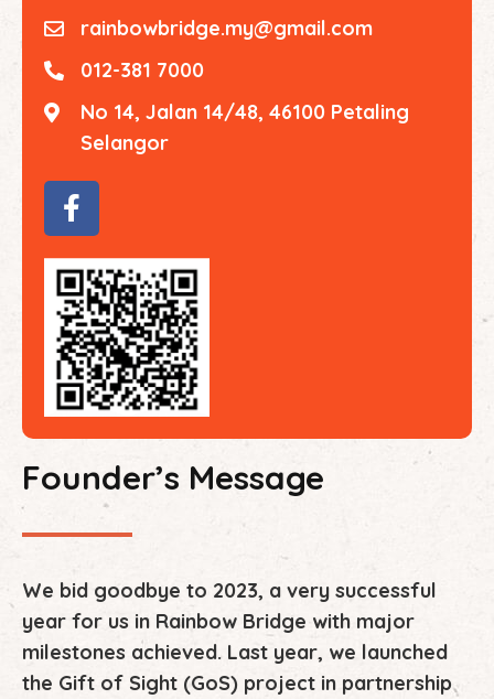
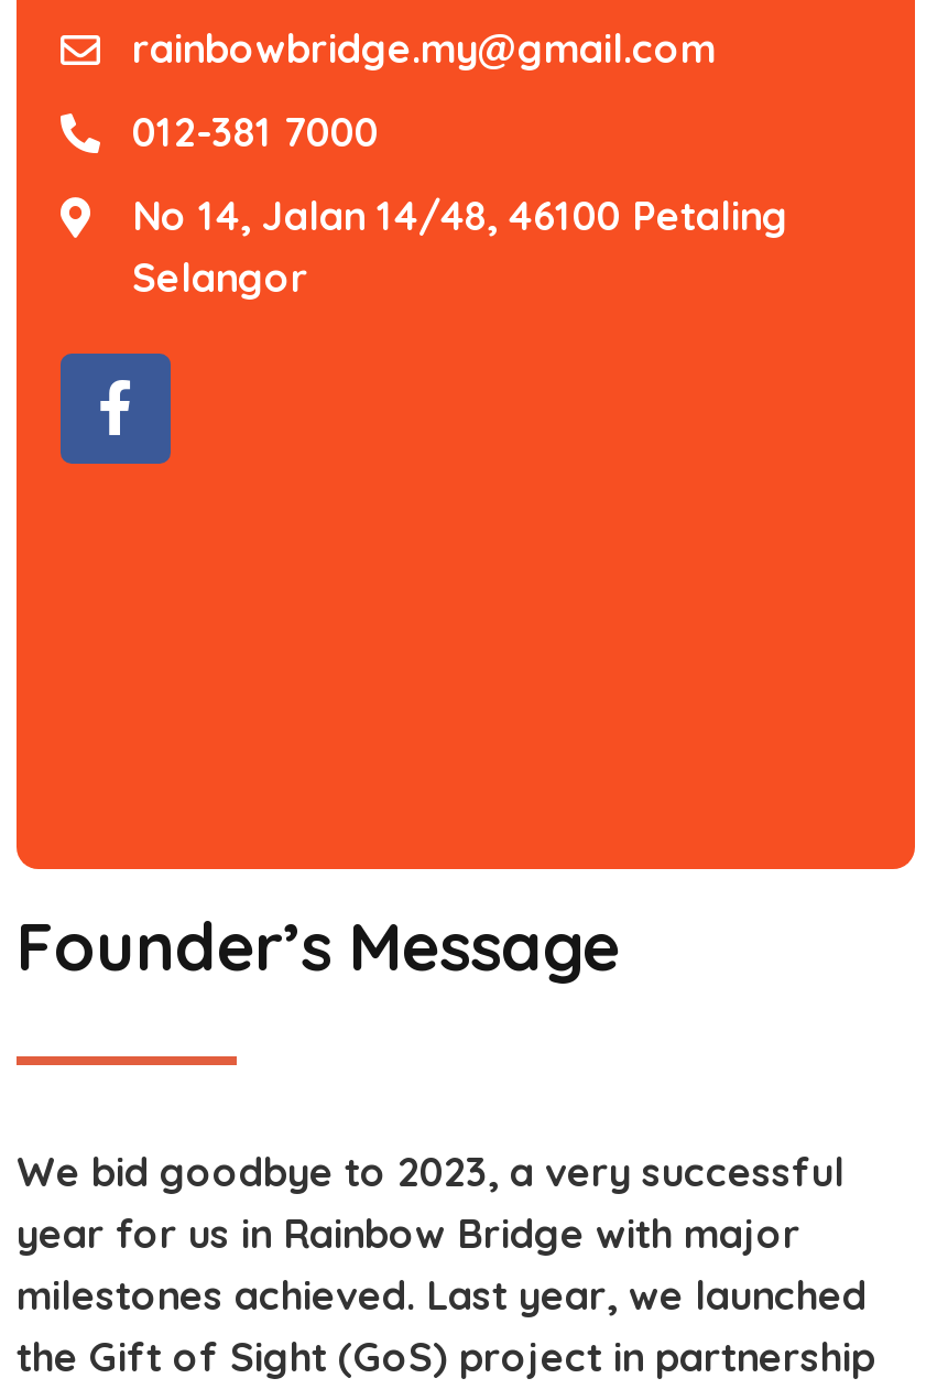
[43,257,211,418] [image] -> none

